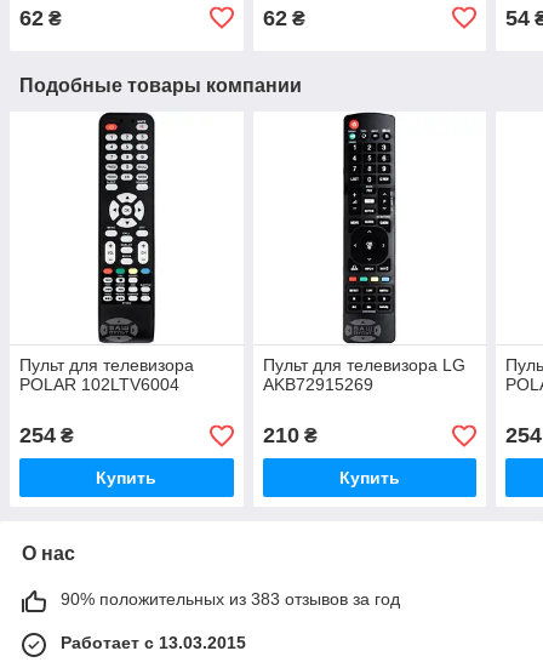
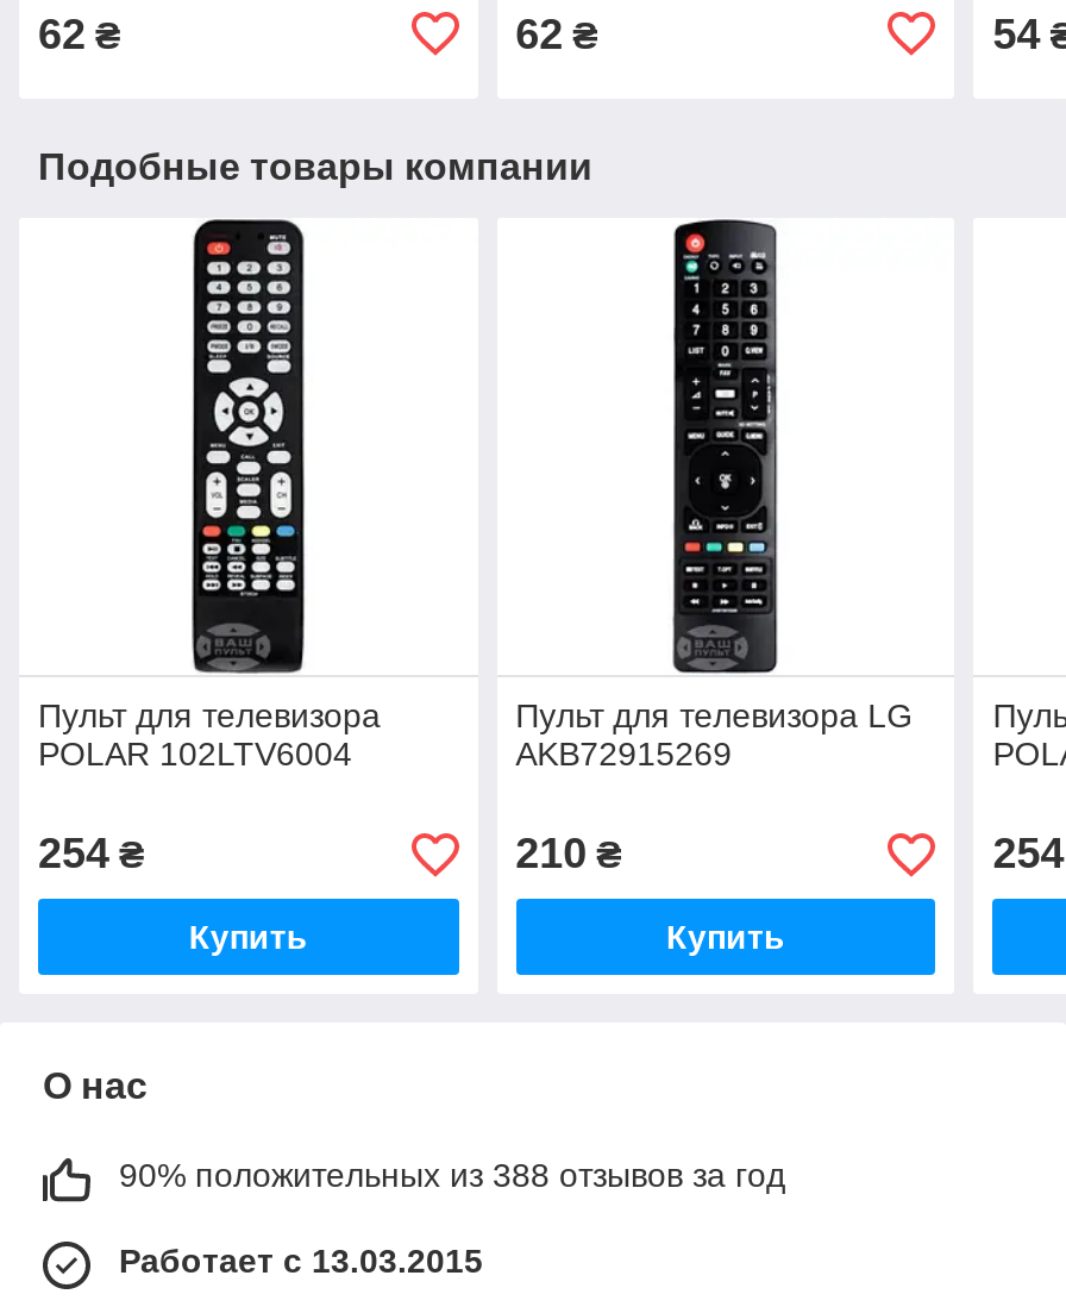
[61,590,400,609] 90% положительных из 383 отзывов за год -> [119,1157,785,1195] 90% положительных из 388 отзывов за год

